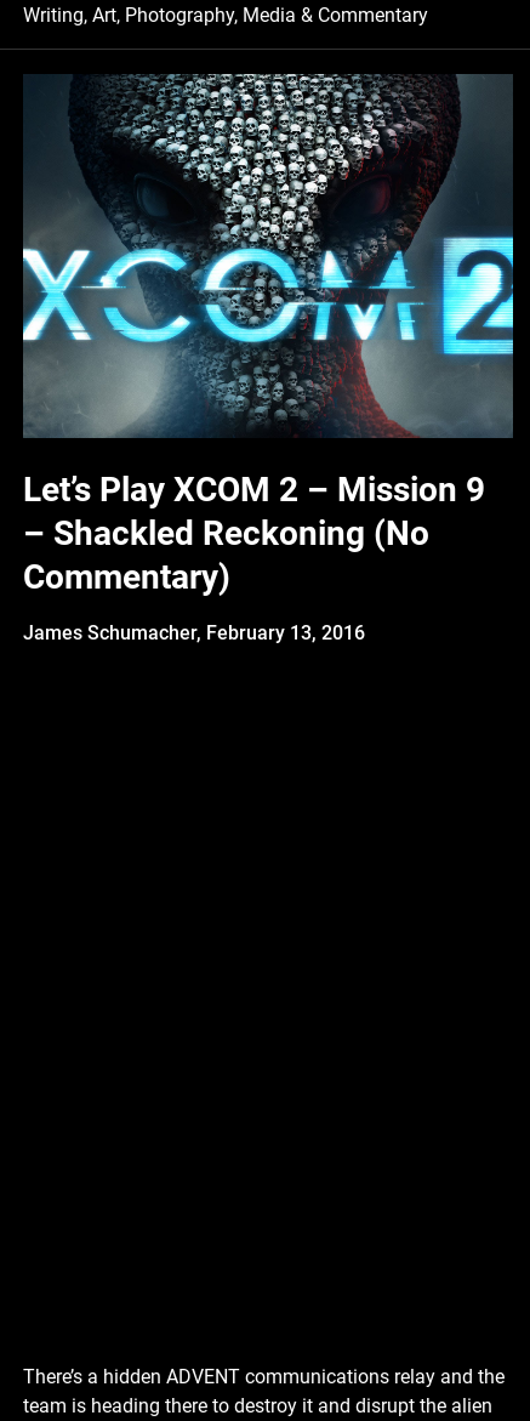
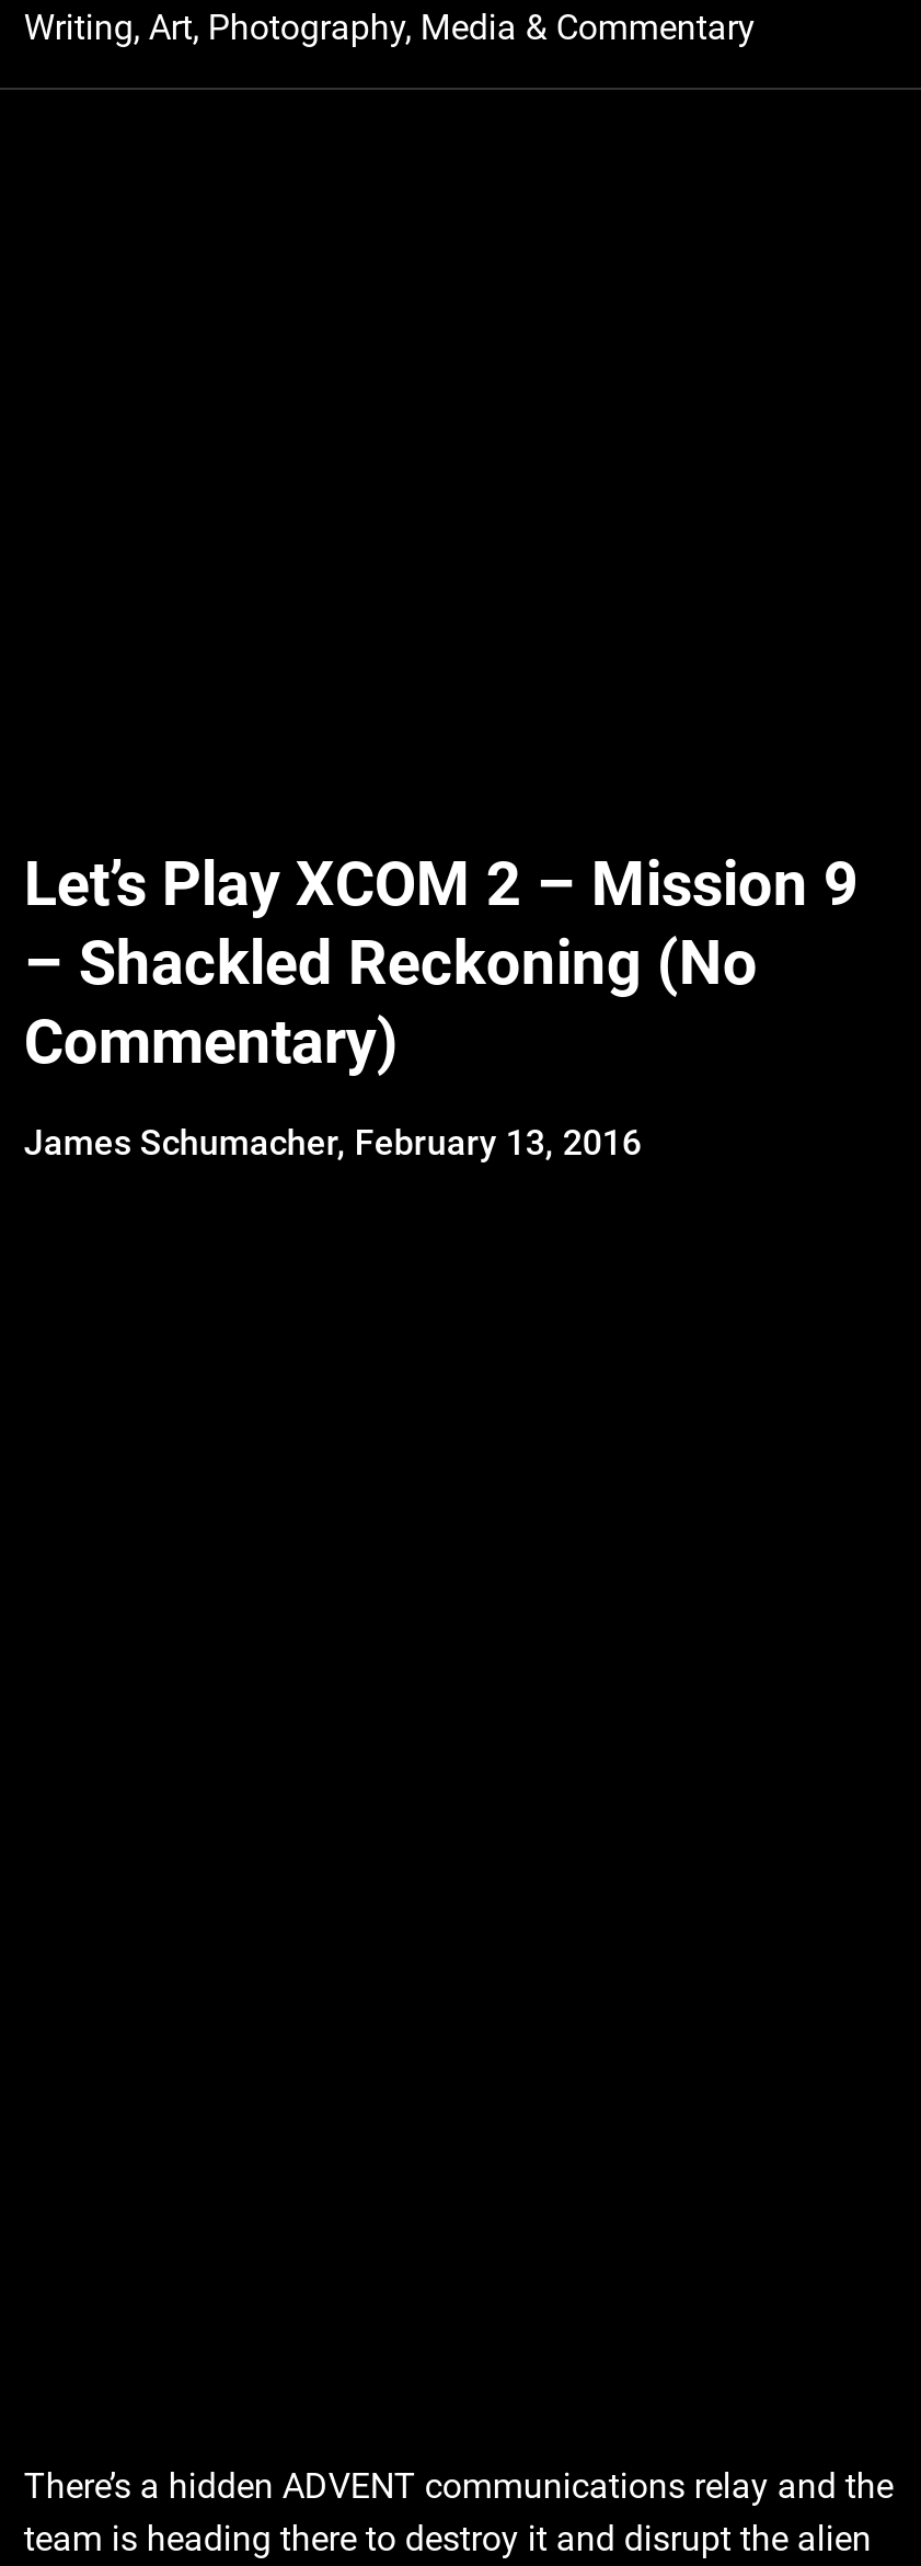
[22,73,514,439] [image] -> none

